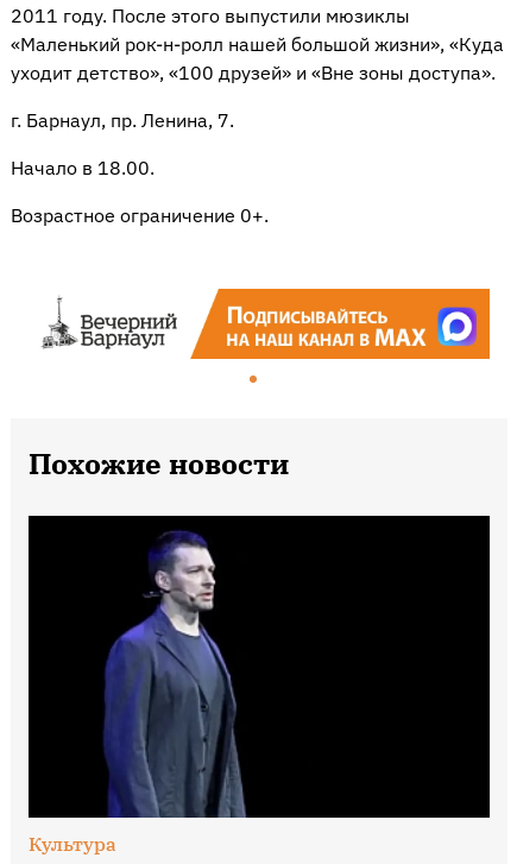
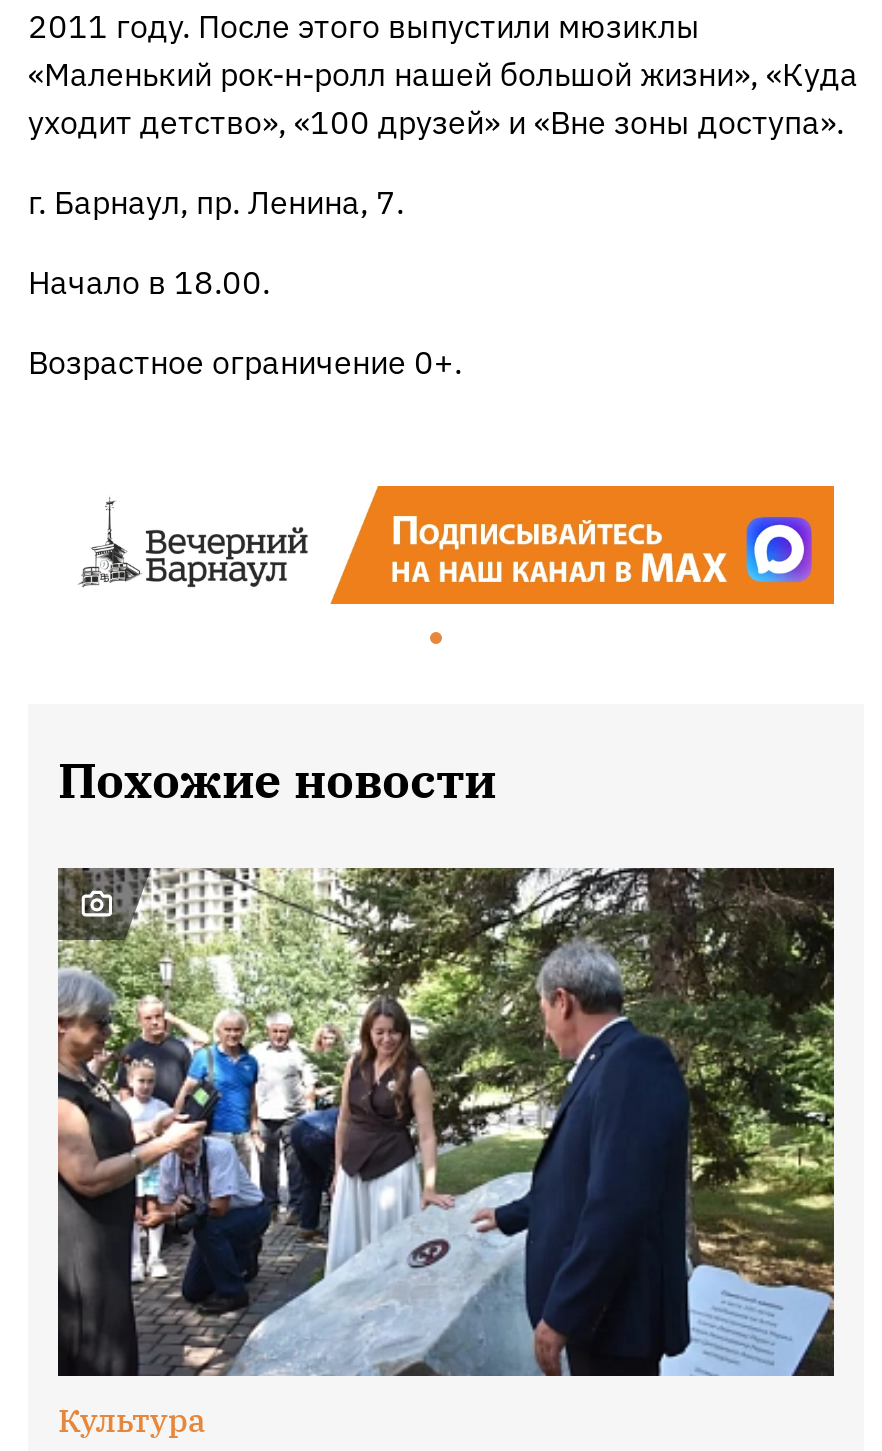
[27,515,491,819] [image] -> [56,866,836,1378] [image]

